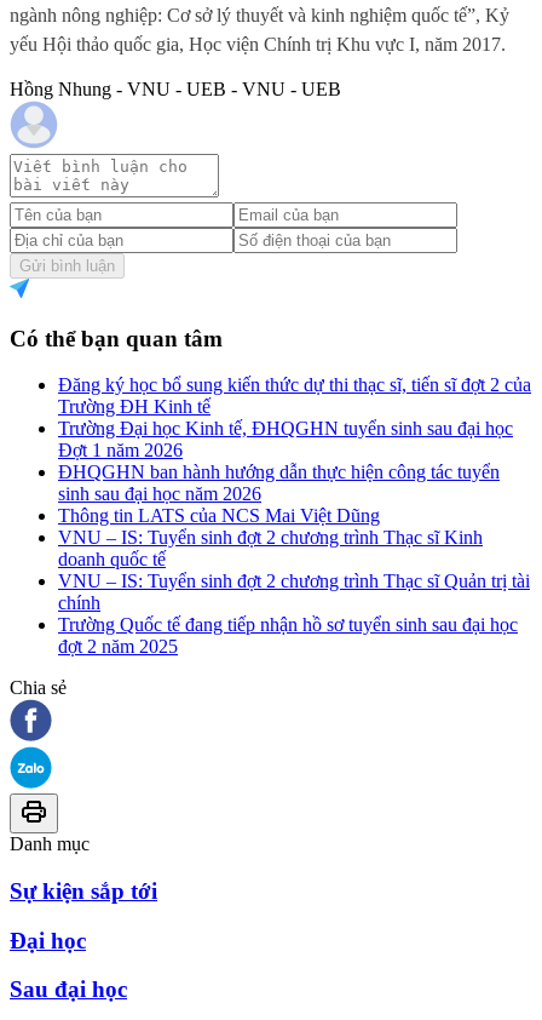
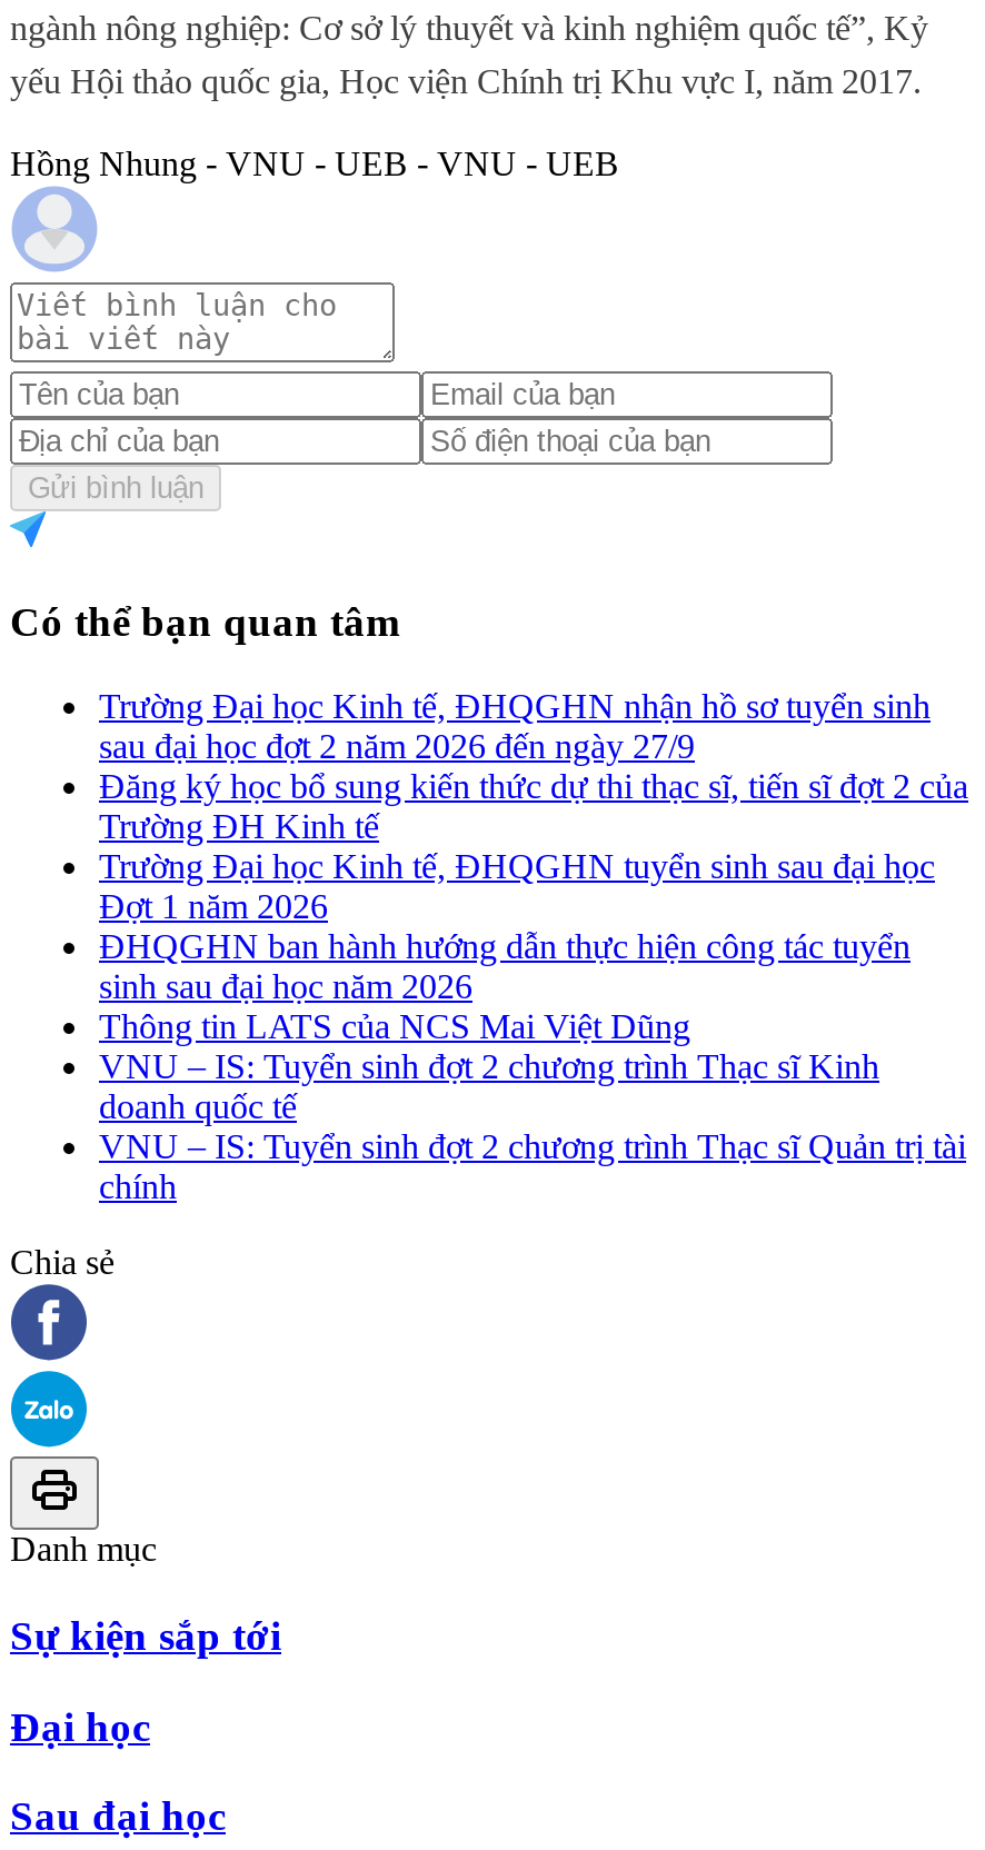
none -> [99,688,931,765] Trường Đại học Kinh tế, ĐHQGHN nhận hồ sơ tuyển sinh | sau đại học đợt 2 năm 2026 đến ngày 27/9
moved [58,375,531,613] -> [99,768,968,1206]: Đăng ký học bổ sung kiến thức dự thi thạc sĩ, tiến sĩ đợt 2 của | Trường ĐH Kinh tế | Trường Đại học Kinh tế, ĐHQGHN tuyển sinh sau đại học | ... | VNU – IS: Tuyển sinh đợt 2 chương trình Thạc sĩ Quản trị tài | chính
[58,614,518,657] Trường Quốc tế đang tiếp nhận hồ sơ tuyển sinh sau đại học | đợt 2 năm 2025 -> none

